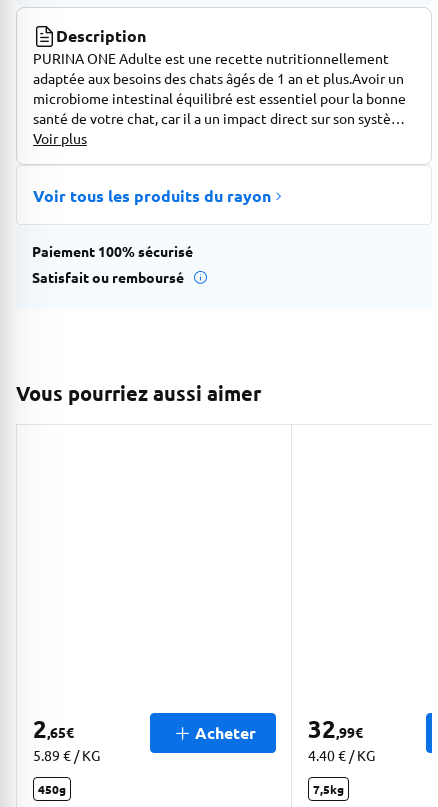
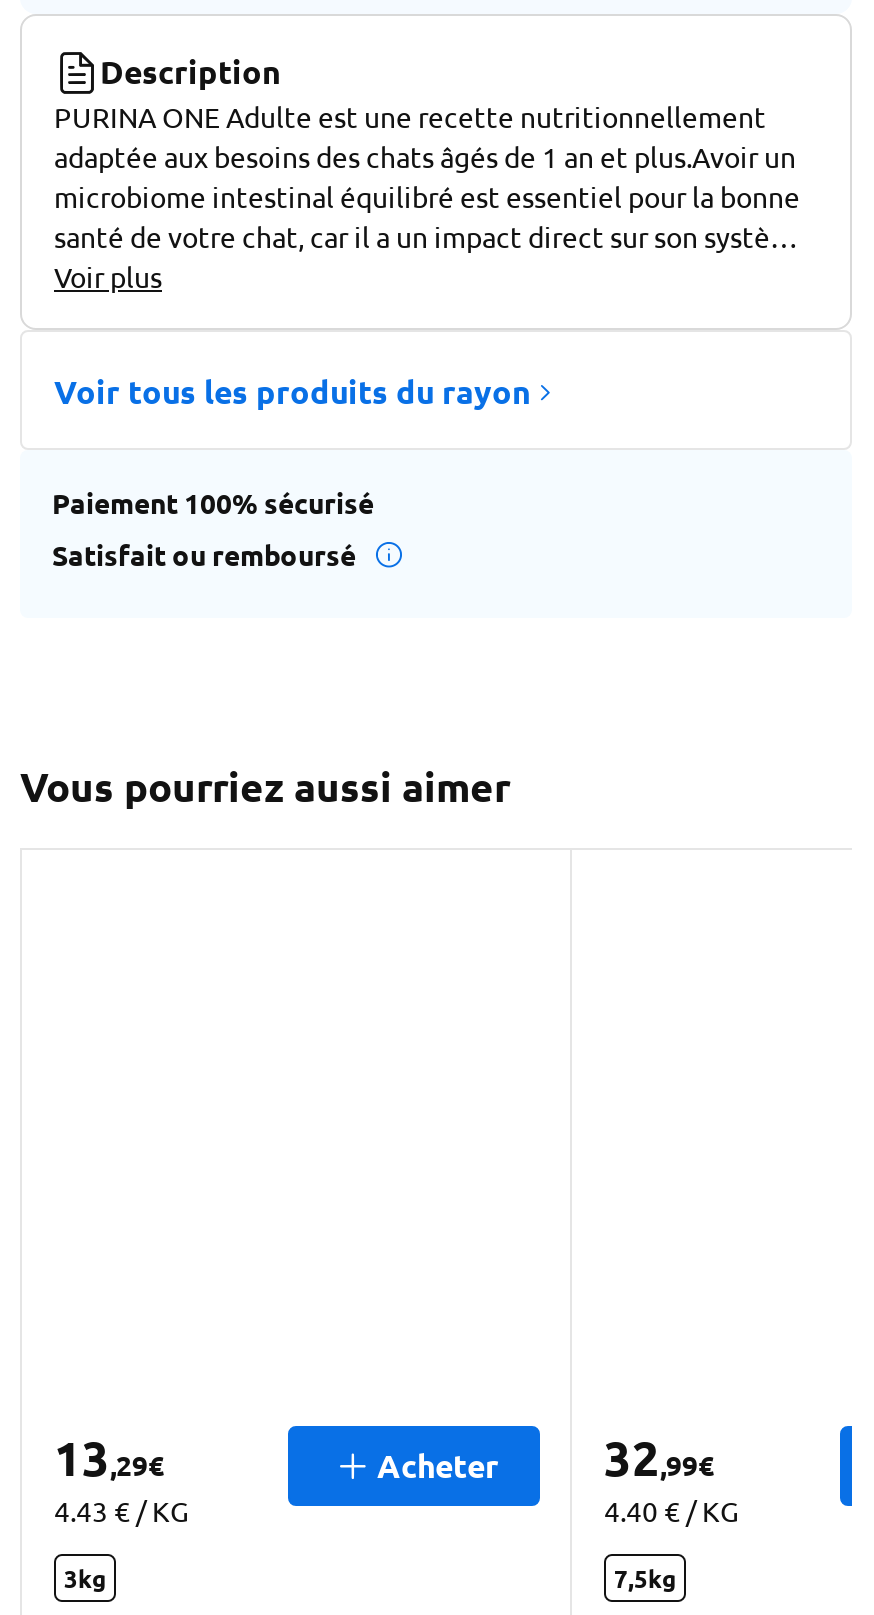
[33,713,74,744] 2,65€ -> [54,1426,164,1488] 13,29€
[33,746,100,764] 5.89 € / KG -> [54,1492,188,1528] 4.43 € / KG
[38,781,66,797] 450g -> [64,1562,106,1594] 3kg

